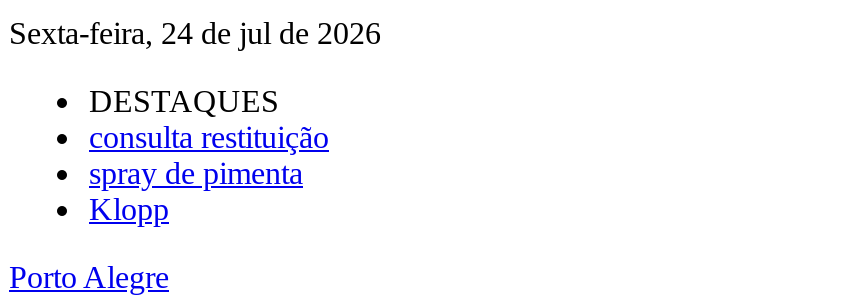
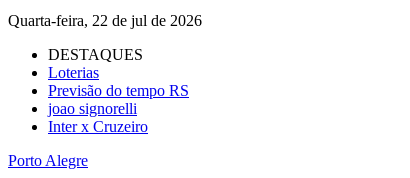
[9,16,381,50] Sexta-feira, 24 de jul de 2026 -> [8,12,202,29] Quarta-feira, 22 de jul de 2026
[89,120,329,226] consulta restituição | spray de pimenta | Klopp -> [48,64,189,135] Loterias | Previsão do tempo RS | joao signorelli | Inter x Cruzeiro

